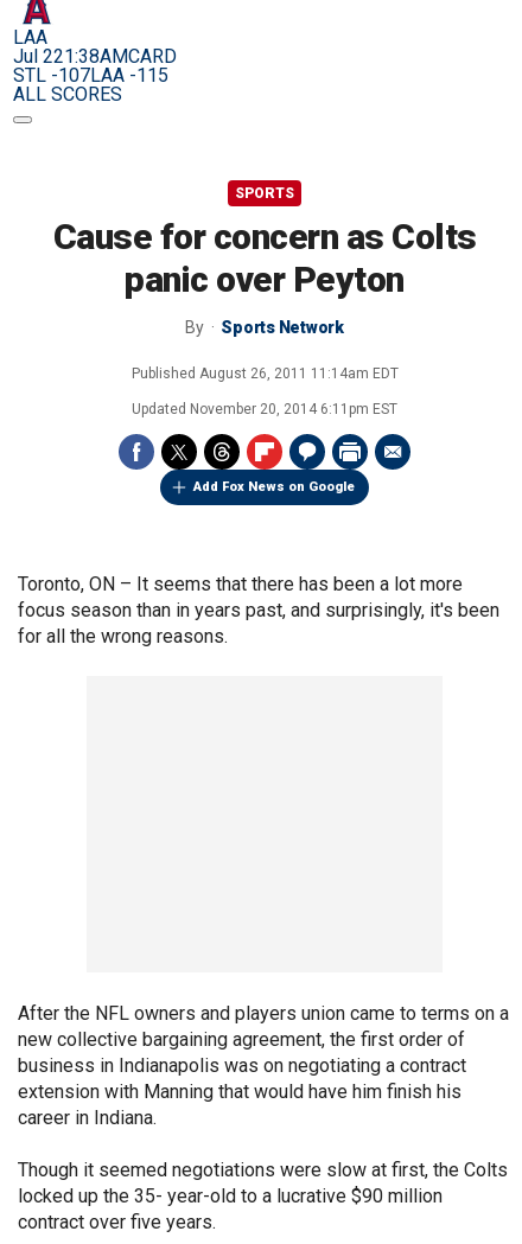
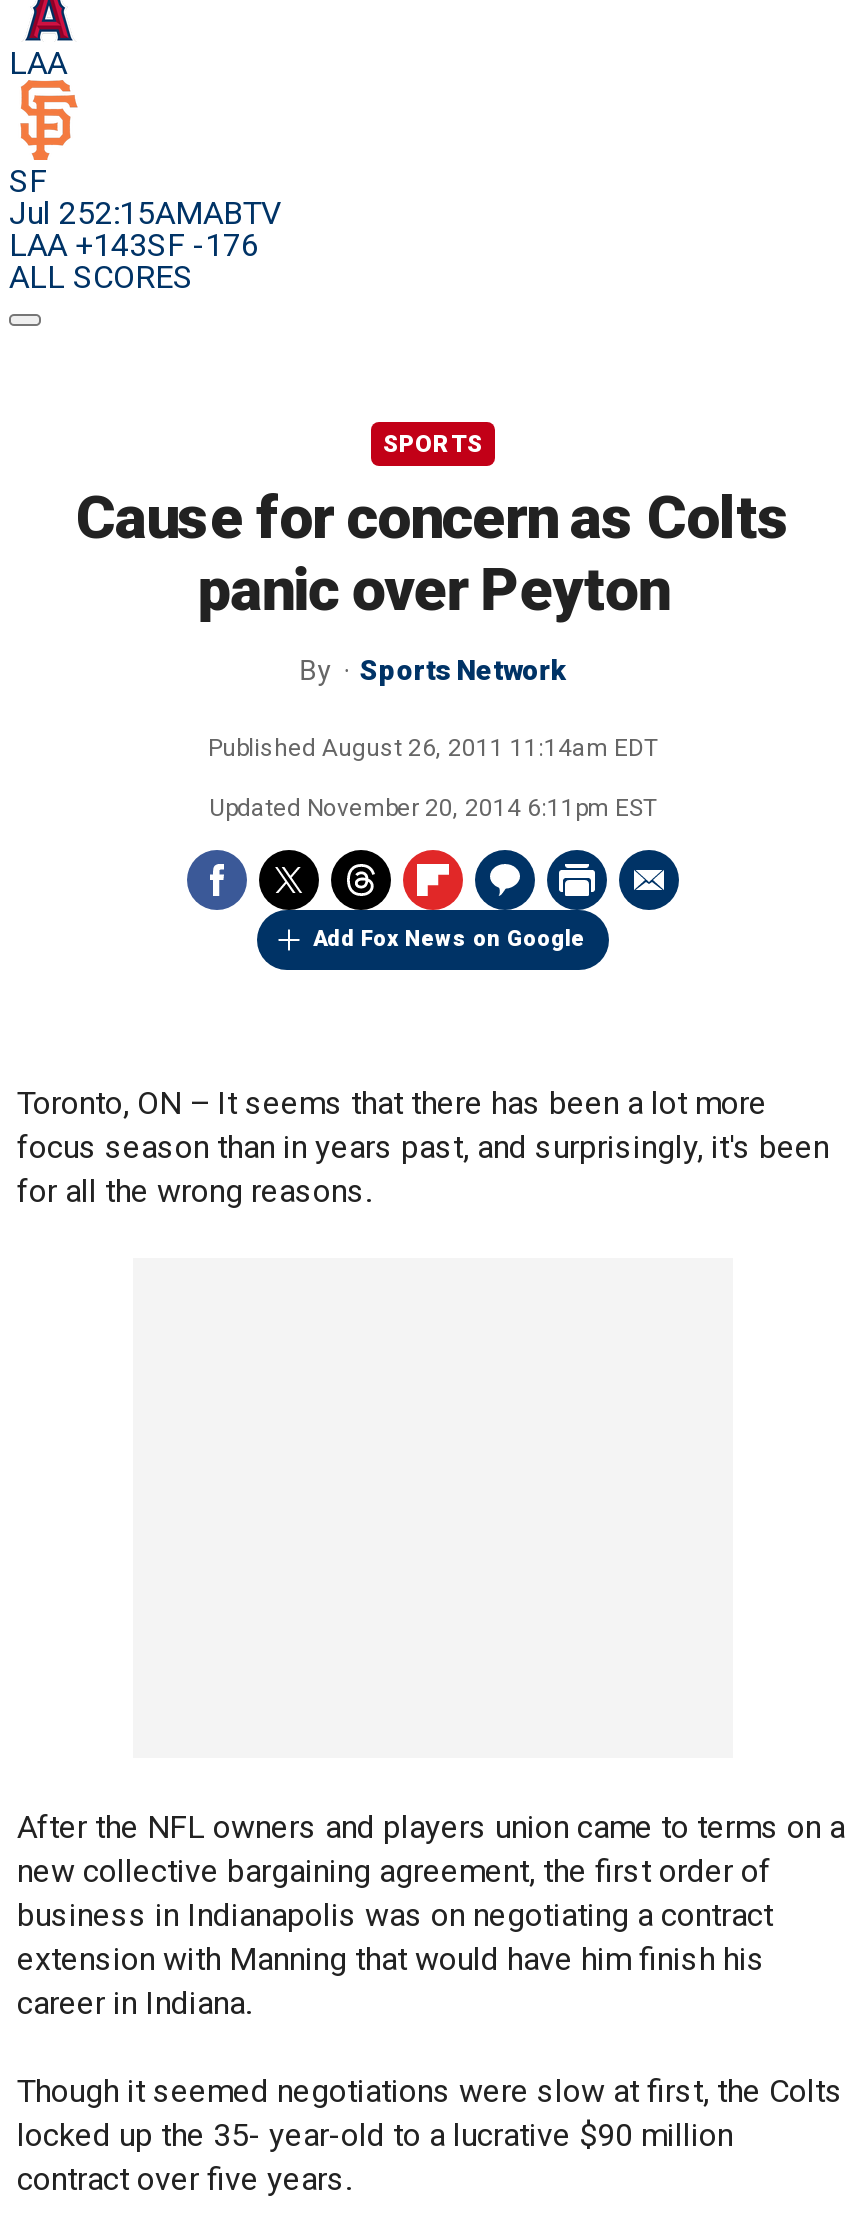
[13,45,177,87] Jul 221:38AMCARD | STL -107LAA -115 -> [9,162,281,264] SF | Jul 252:15AMABTV | LAA +143SF -176

